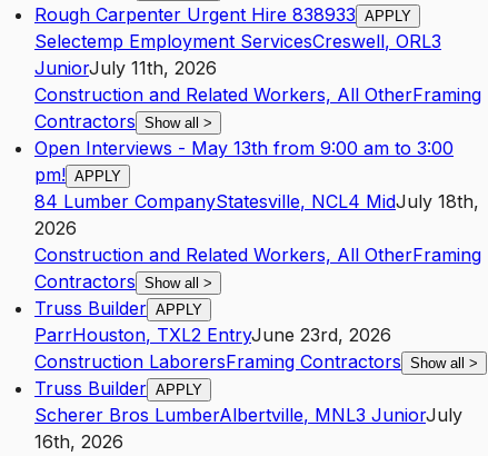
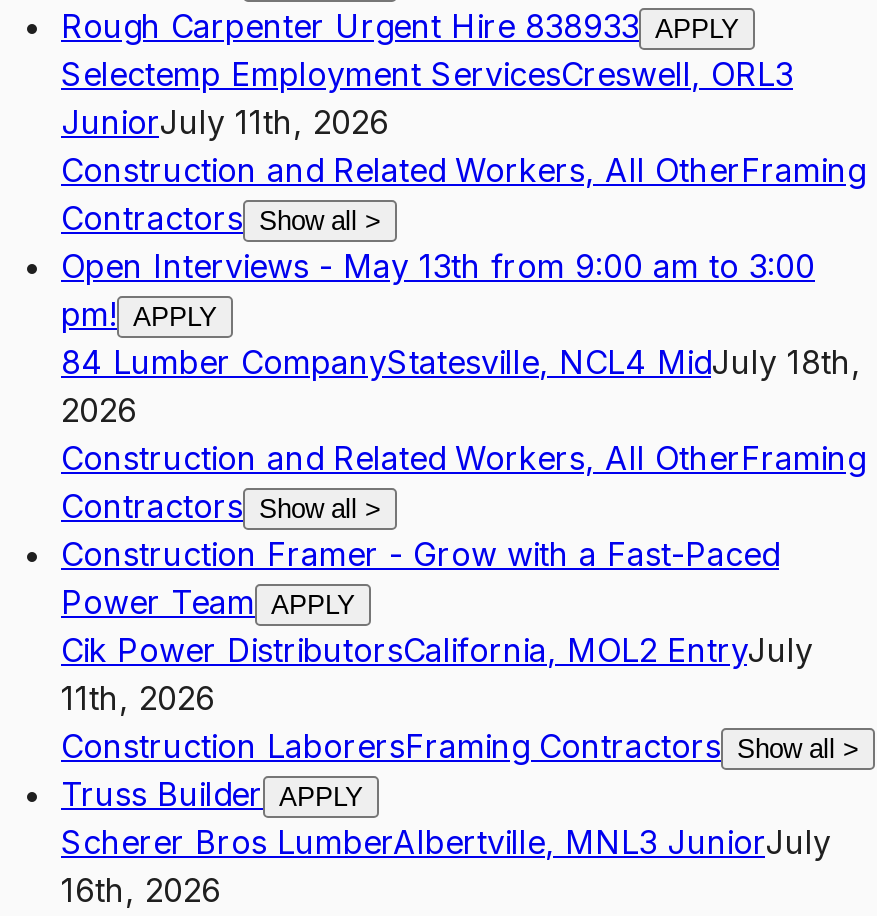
[34,297,391,346] Truss Builder APPLY | ParrHouston, TXL2 EntryJune 23rd, 2026 -> [61,534,813,718] Construction Framer - Grow with a Fast-Paced | Power Team APPLY | Cik Power DistributorsCalifornia, MOL2 EntryJuly | 11th, 2026

